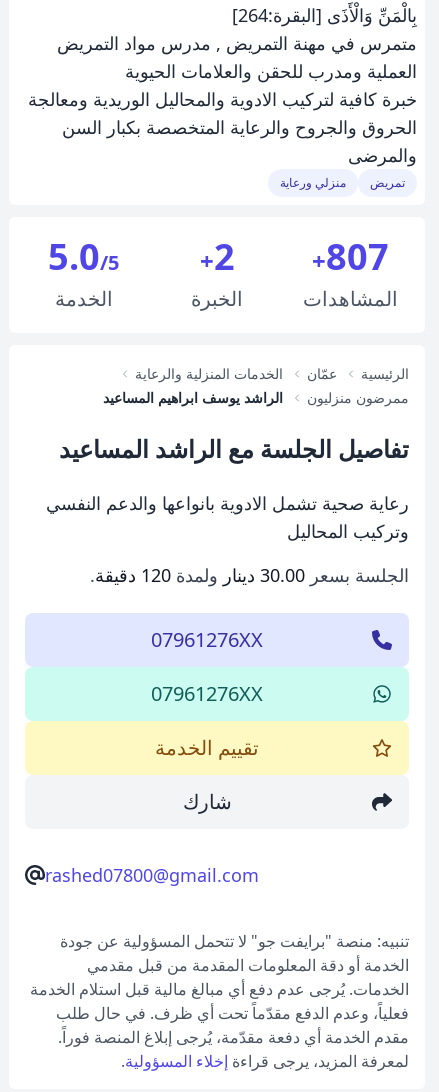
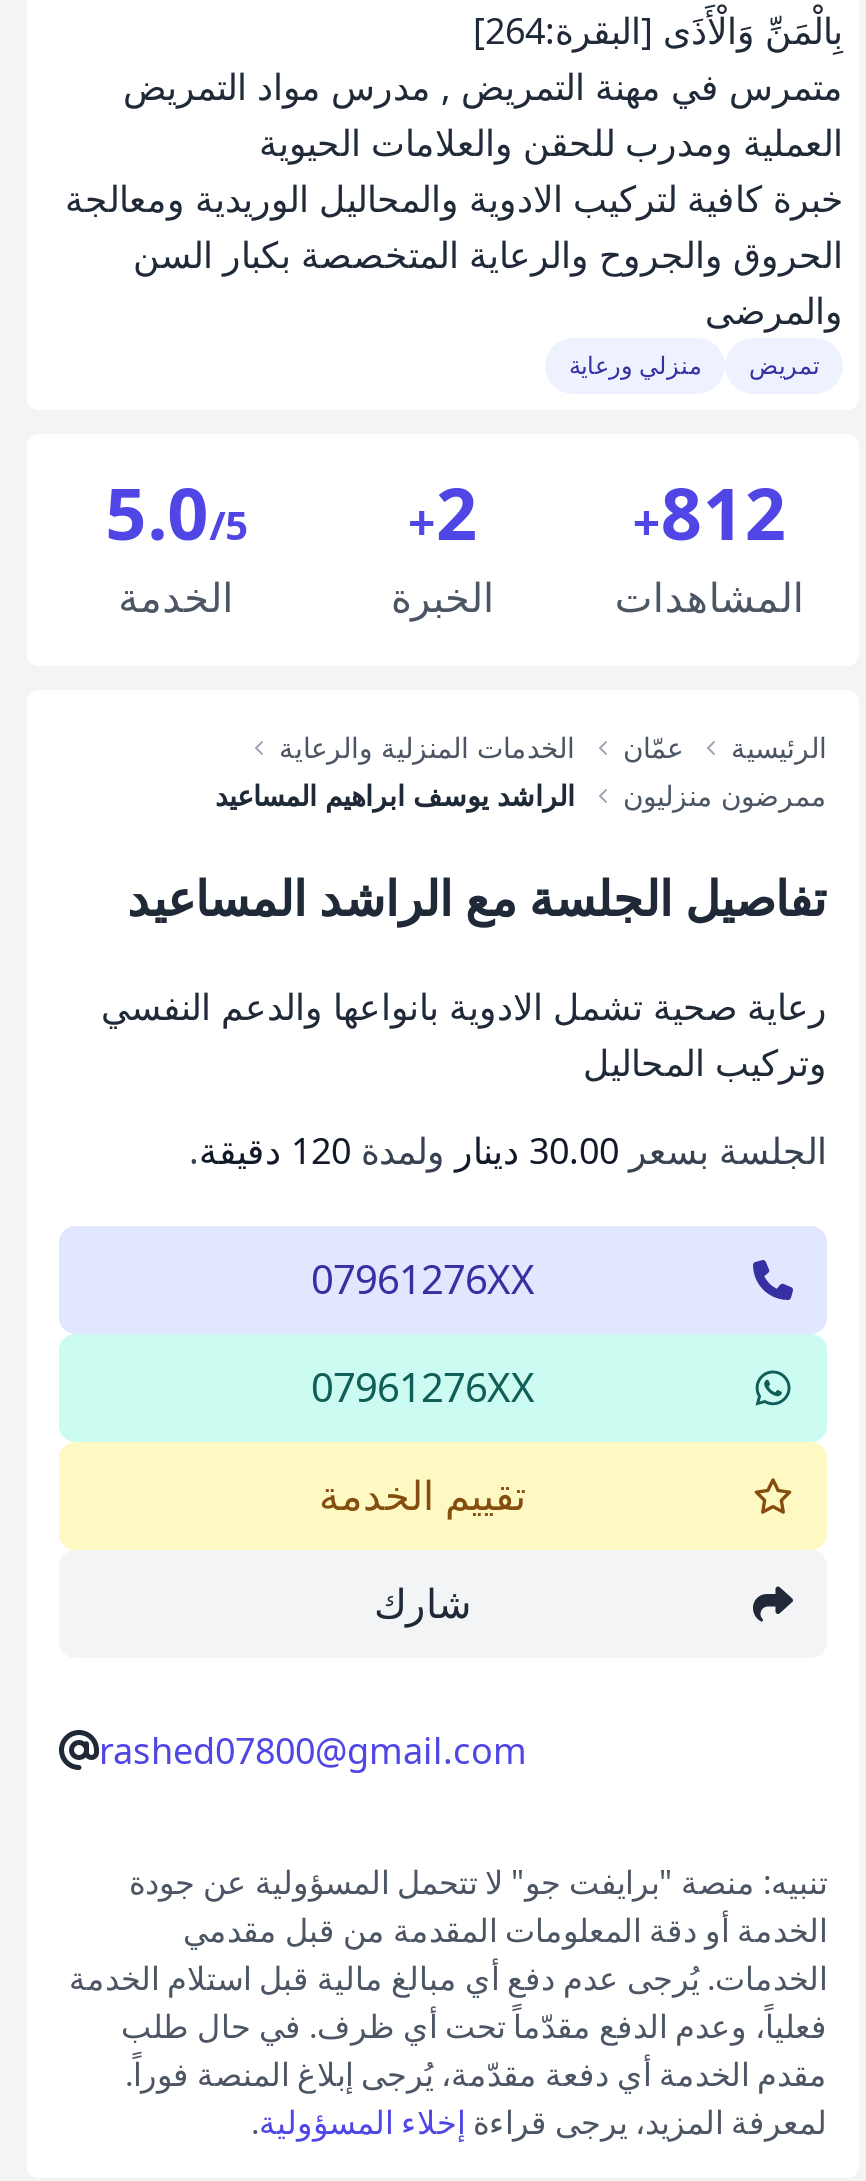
[326,232,389,281] 807 -> [661,464,787,562] 812

